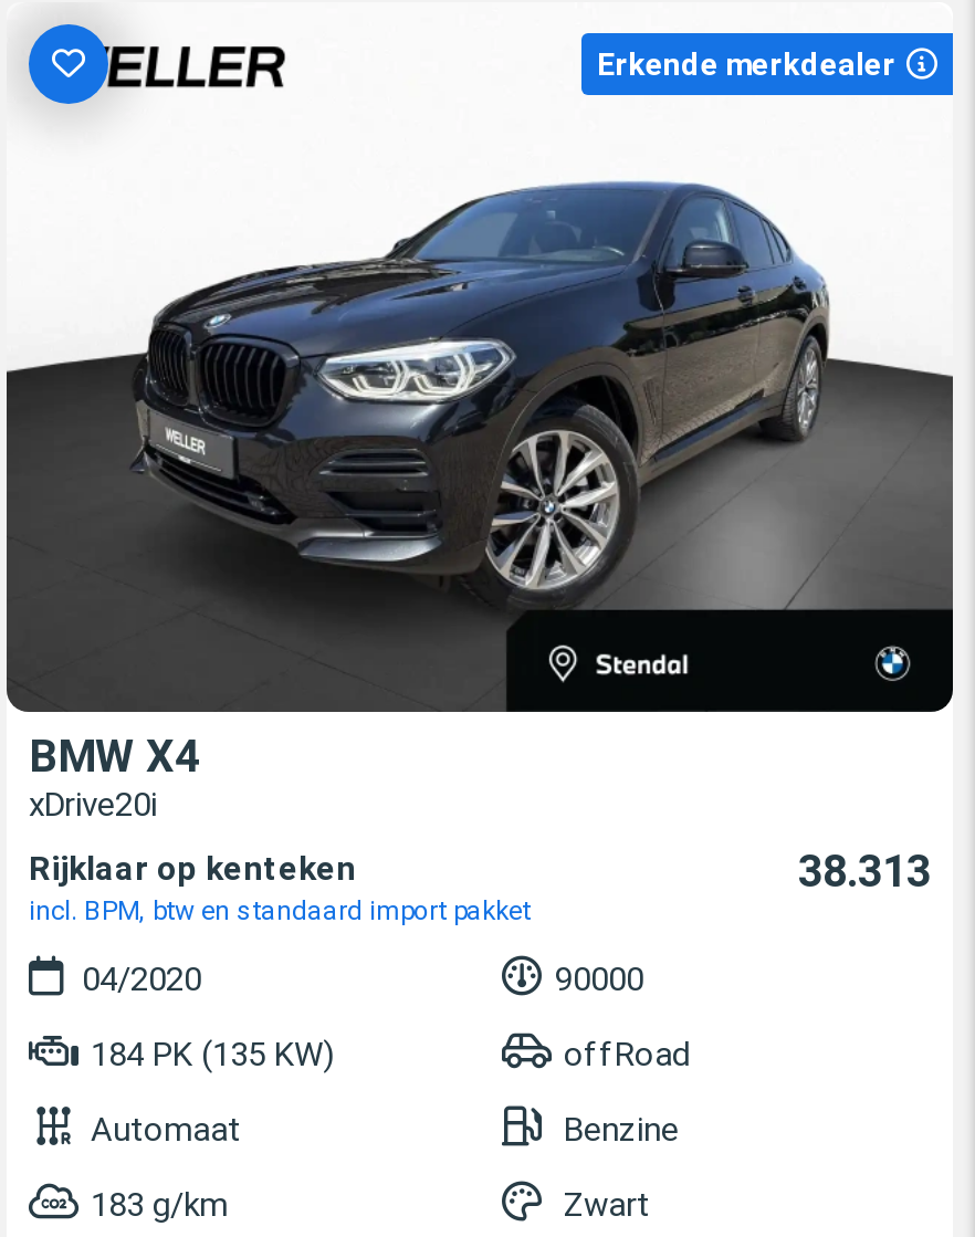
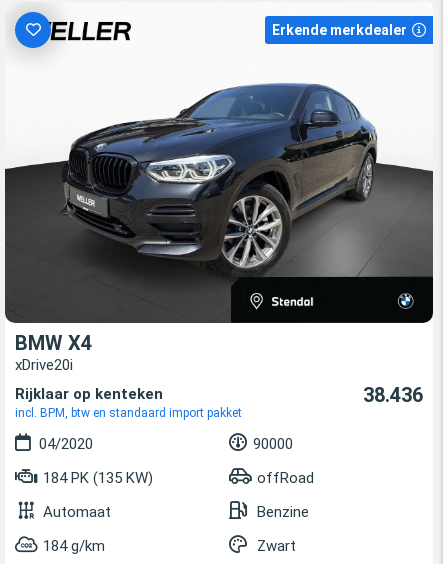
[798,845,931,899] 38.313 -> [363,383,423,407] 38.436
[91,1186,228,1226] 183 g/km -> [43,537,105,555] 184 g/km

